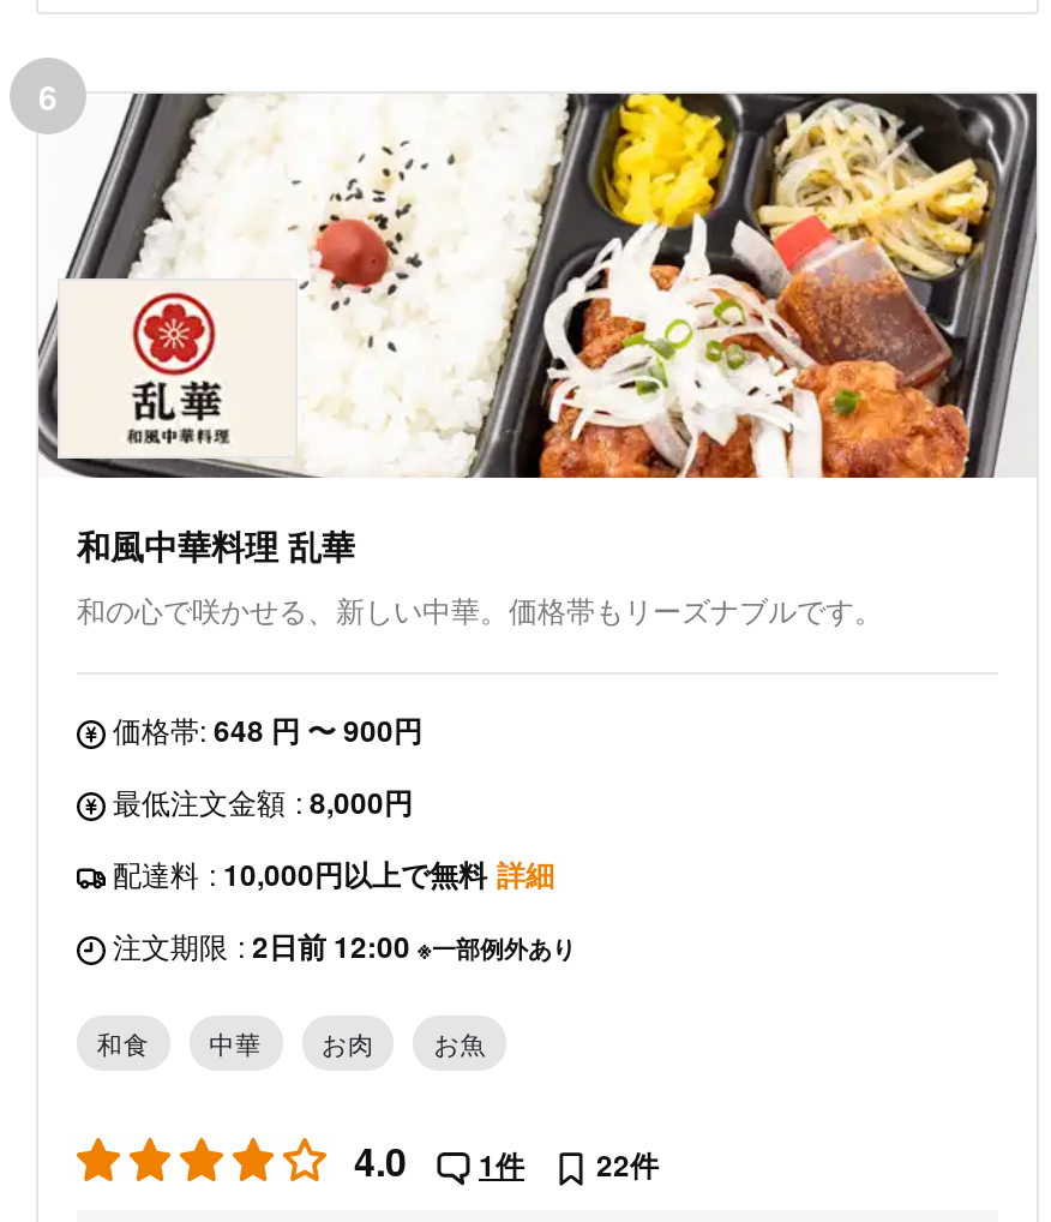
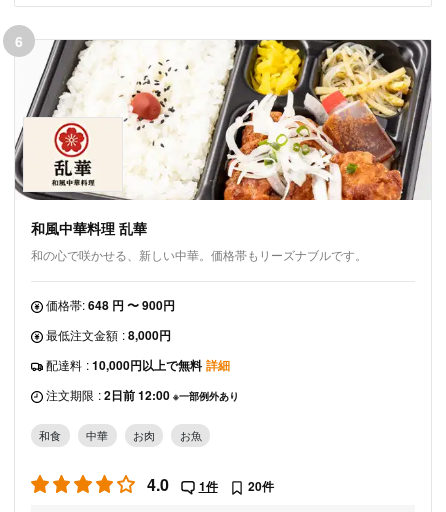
[354,1133,659,1188] 4.0 1件 22件 -> [146,473,273,496] 4.0 1件 20件

